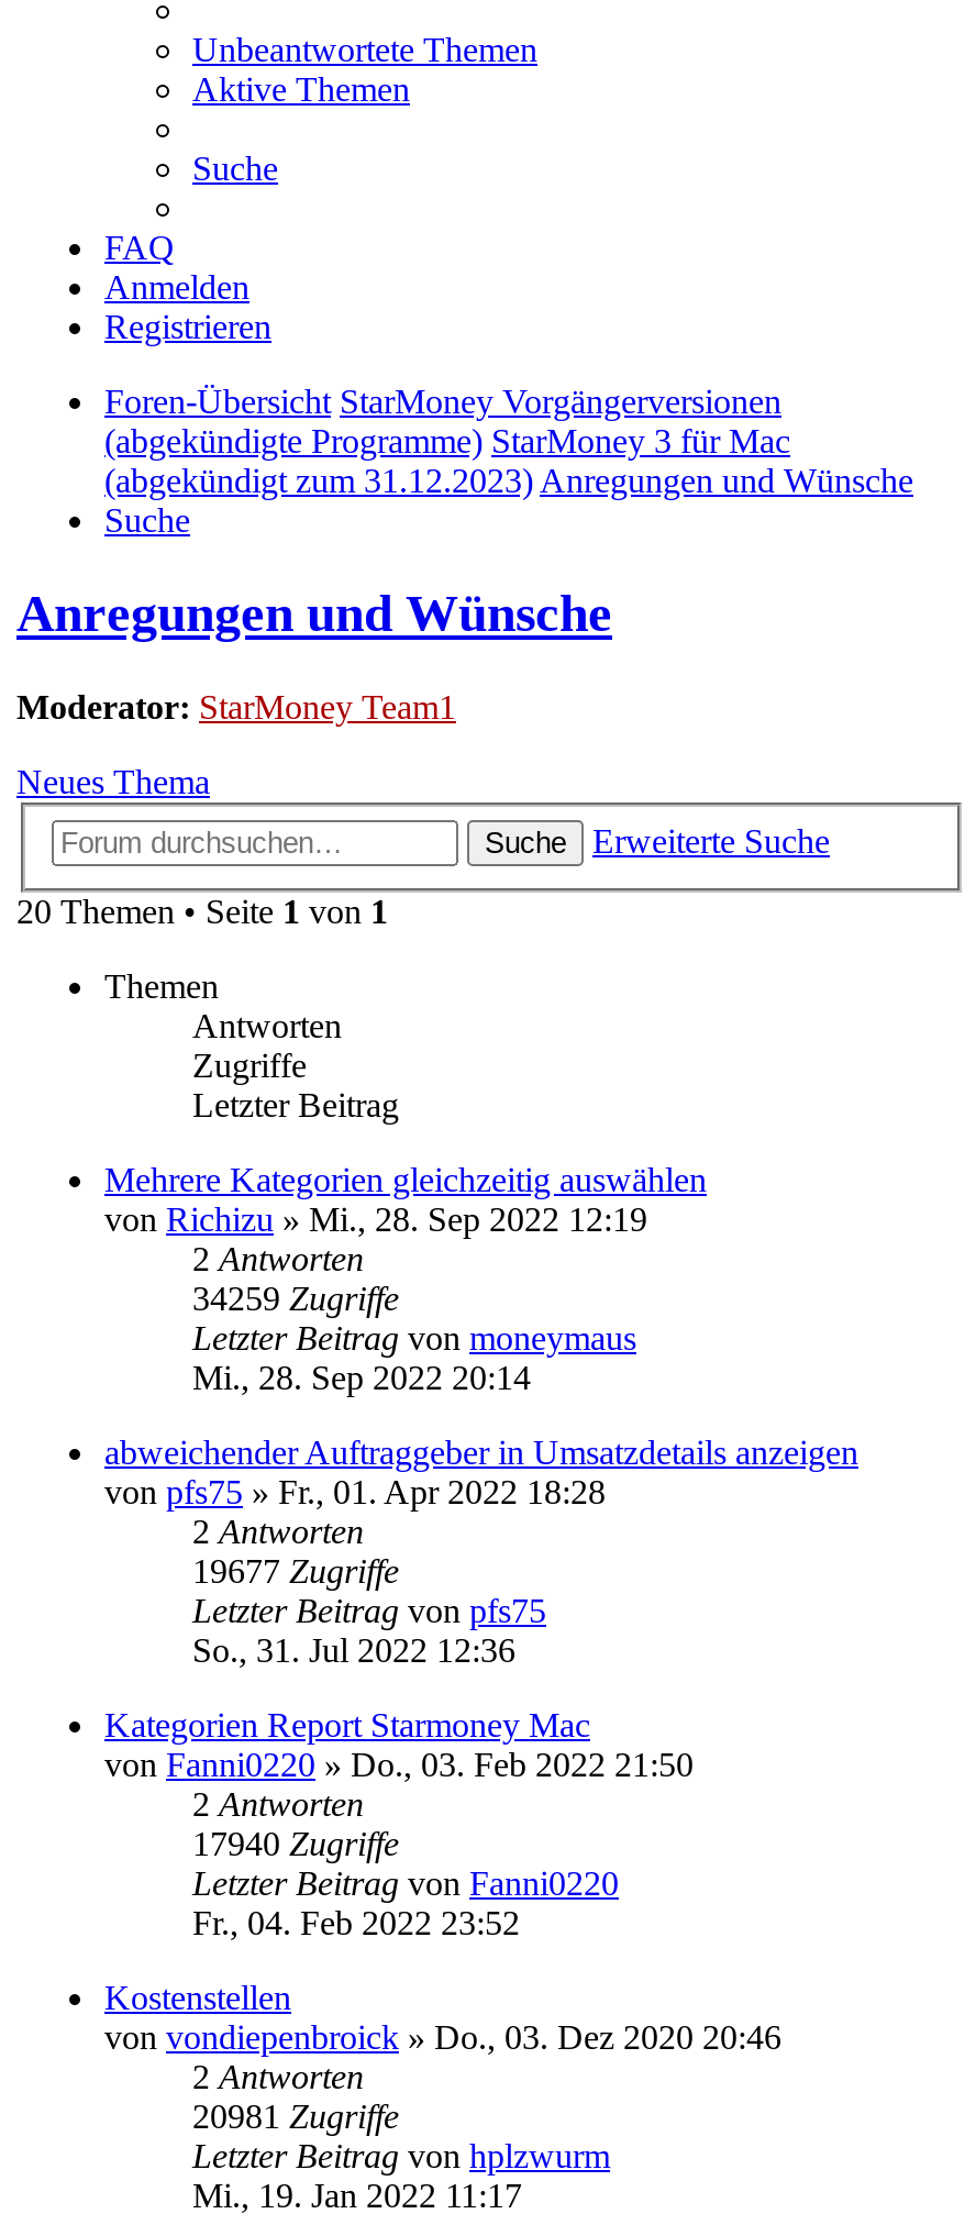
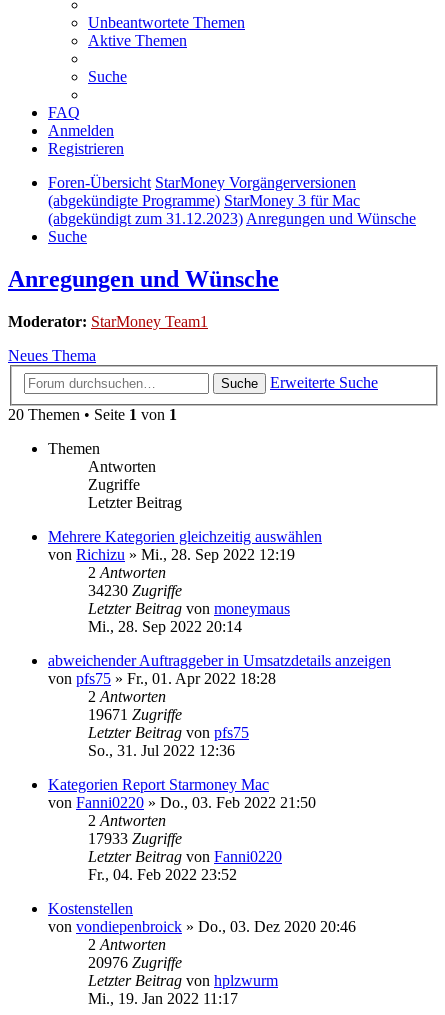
[192,1279,399,1317] 34259 Zugriffe -> [88,582,182,599] 34230 Zugriffe
[192,1552,399,1589] 19677 Zugriffe -> [88,706,182,723] 19671 Zugriffe
[192,1825,399,1862] 17940 Zugriffe -> [88,830,182,847] 17933 Zugriffe
[192,2097,399,2135] 20981 Zugriffe -> [88,954,182,971] 20976 Zugriffe

